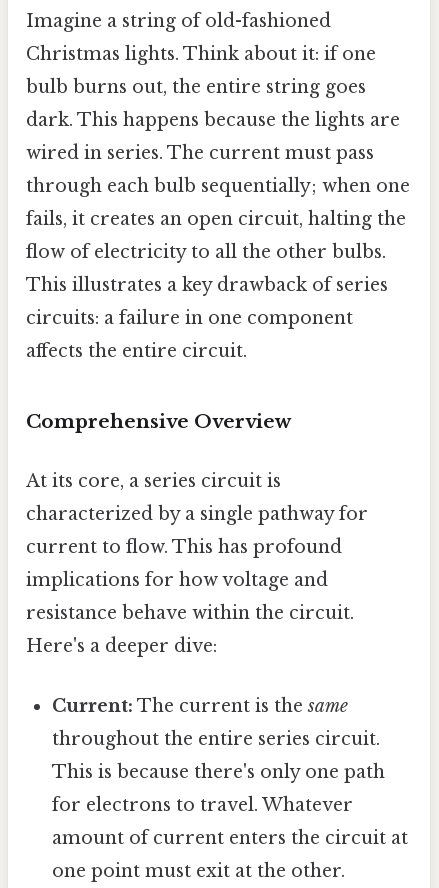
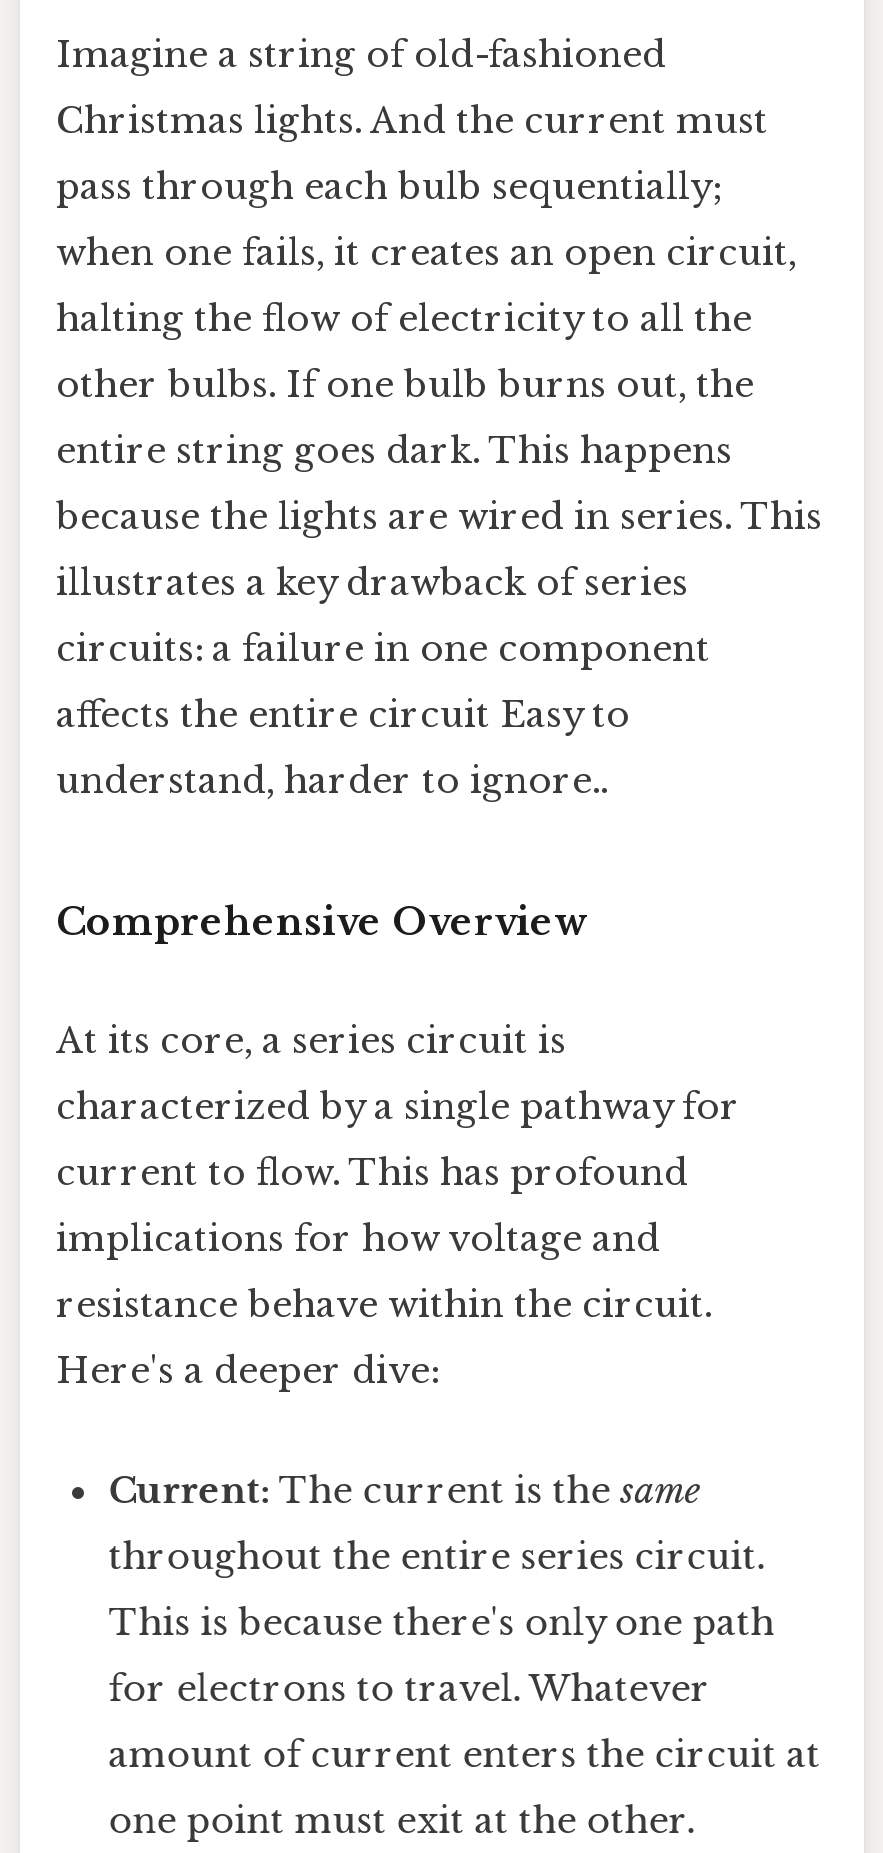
[26,43,376,65] Christmas lights. Think about it: if one -> [56,100,768,144] Christmas lights. And the current must
[26,76,366,98] bulb burns out, the entire string goes -> [56,166,724,210] pass through each bulb sequentially;
[26,109,400,131] dark. This happens because the lights are -> [56,232,796,276] when one fails, it creates an open circuit,
[26,142,374,164] wired in series. The current must pass -> [56,298,752,342] halting the flow of electricity to all the
[26,175,410,197] through each bulb sequentially; when one -> [56,364,754,408] other bulbs. If one bulb burns out, the
[26,208,406,230] fails, it creates an open circuit, halting the -> [56,430,732,474] entire string goes dark. This happens
[26,241,386,263] flow of electricity to all the other bulbs. -> [56,496,822,540] because the lights are wired in series. This
[26,274,388,296] This illustrates a key drawback of series -> [56,562,688,606] illustrates a key drawback of series
[26,340,247,362] affects the entire circuit. -> [56,694,630,804] affects the entire circuit Easy to | understand, harder to ignore..

